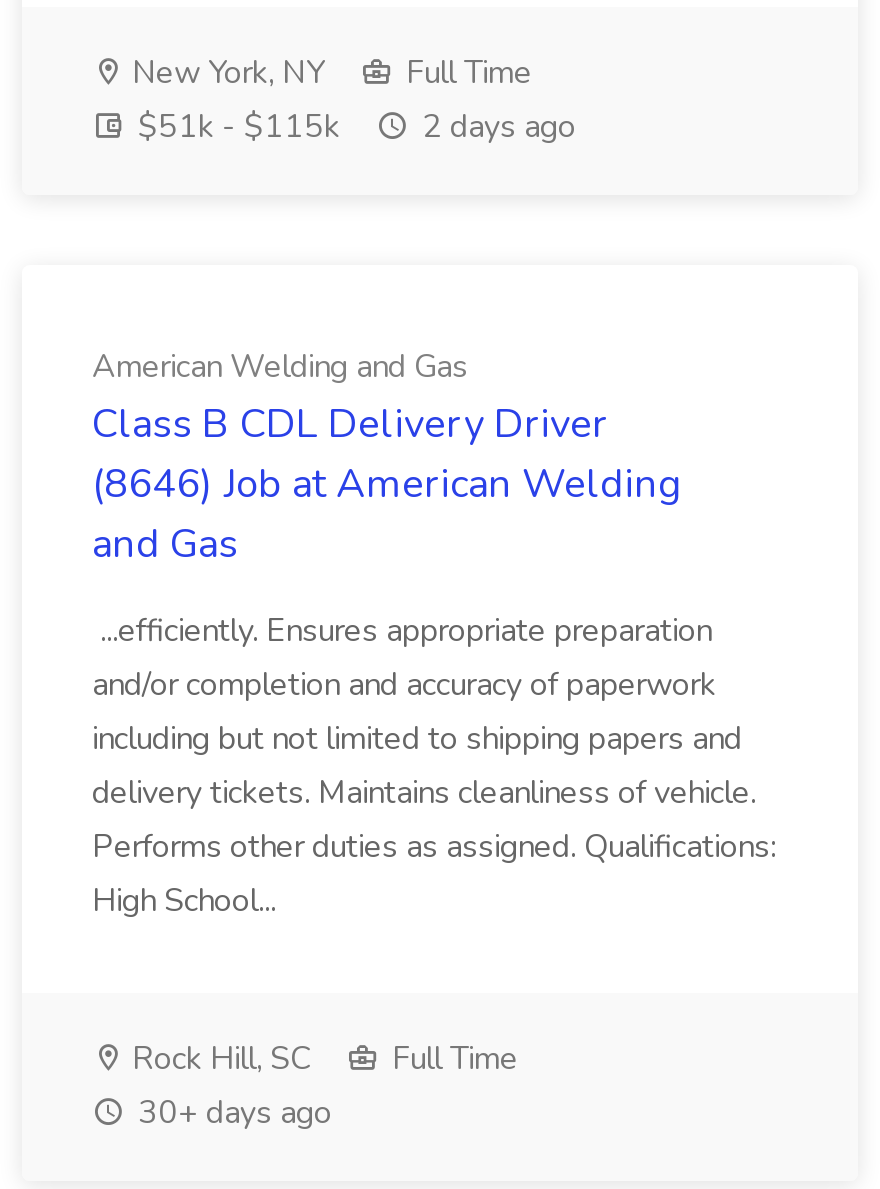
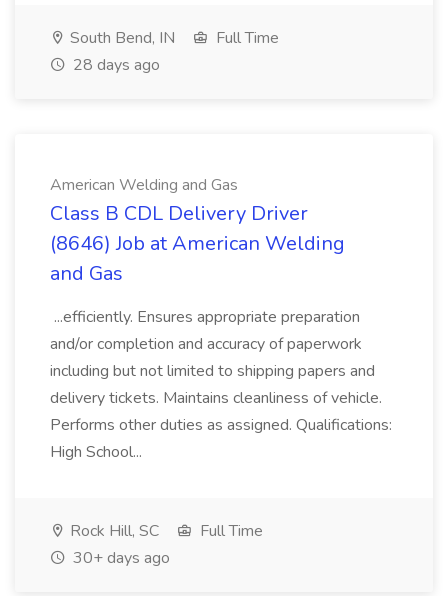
[124,51,324,95] New York, NY -> [66,27,175,49] South Bend, IN
[130,105,576,149] $51k - $115k | 2 days ago -> [69,54,160,76] 28 days ago

